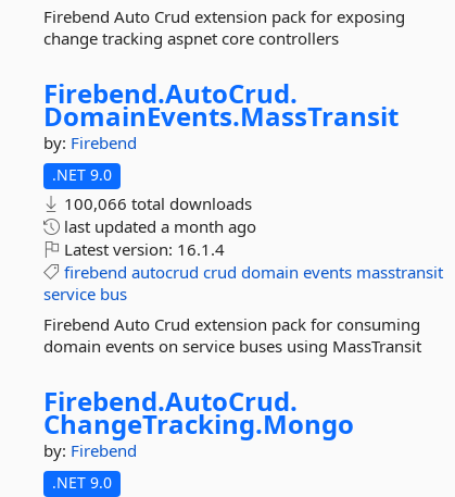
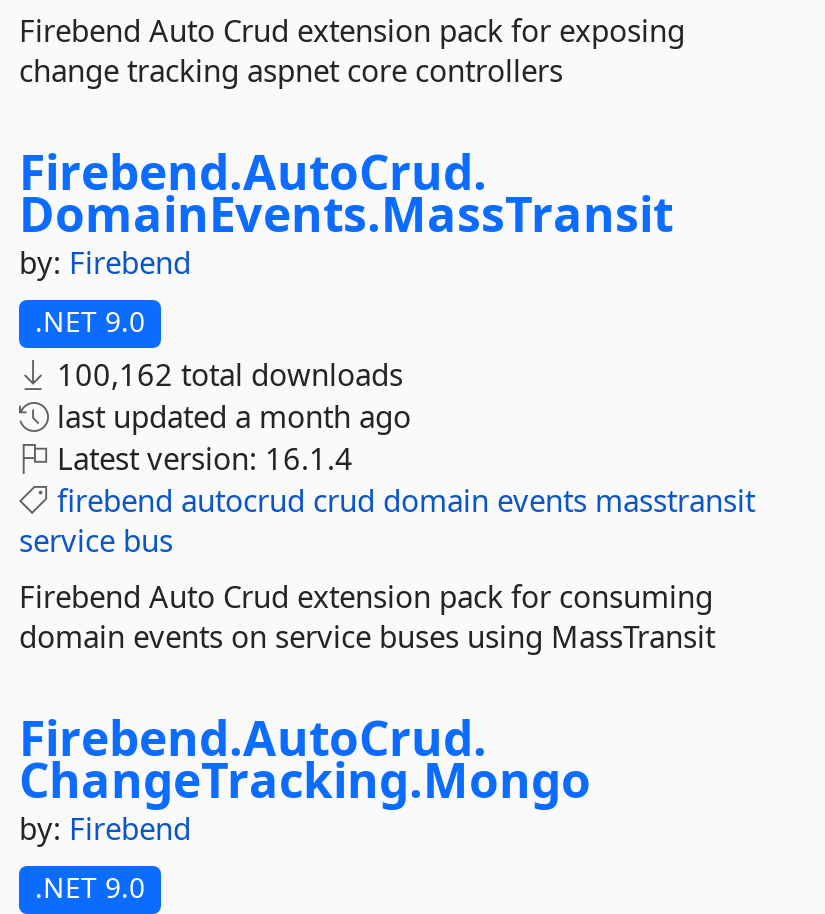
[60,192,252,214] 100,066 total downloads -> [49,354,403,394] 100,162 total downloads

